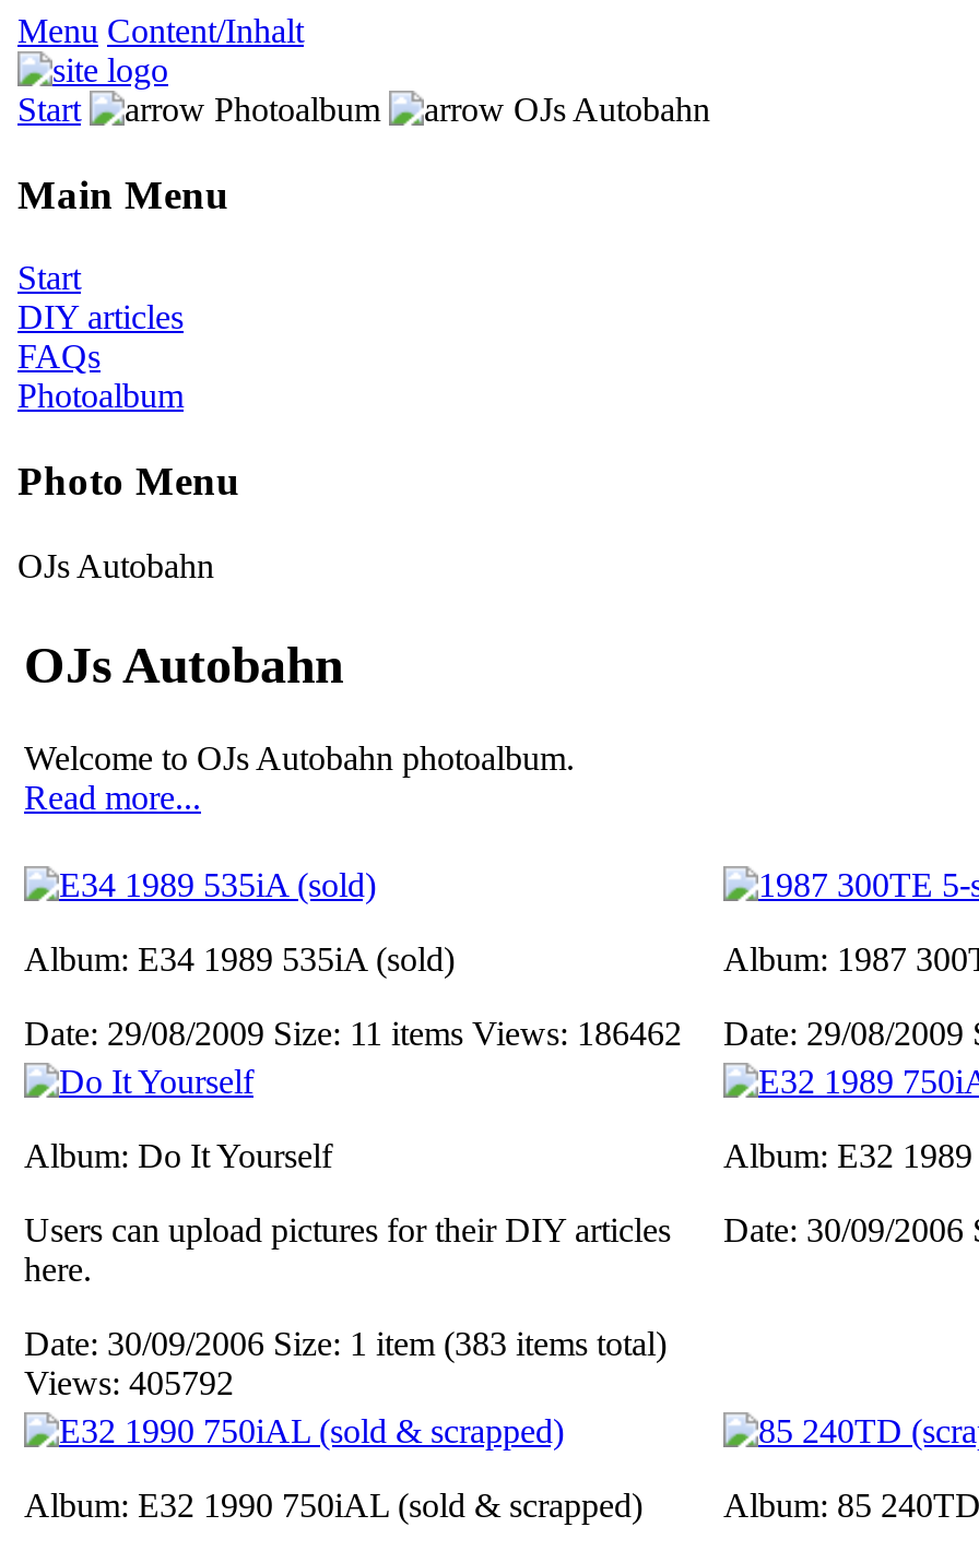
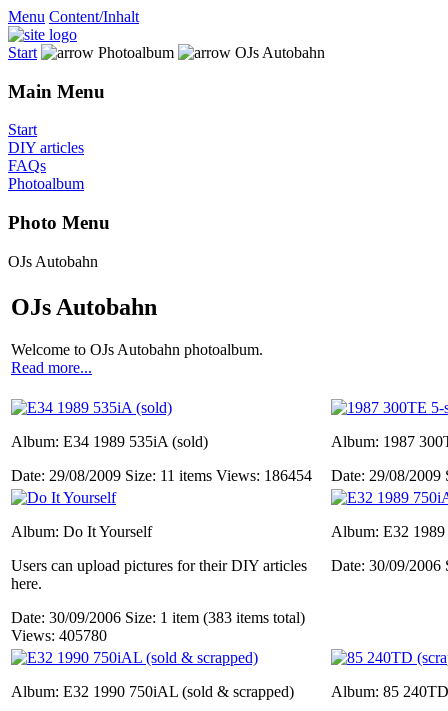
[24,1014,682,1052] Date: 29/08/2009 Size: 11 items Views: 186462 -> [11,467,312,484] Date: 29/08/2009 Size: 11 items Views: 186454
[24,1364,234,1401] Views: 405792 -> [11,627,107,644] Views: 405780

